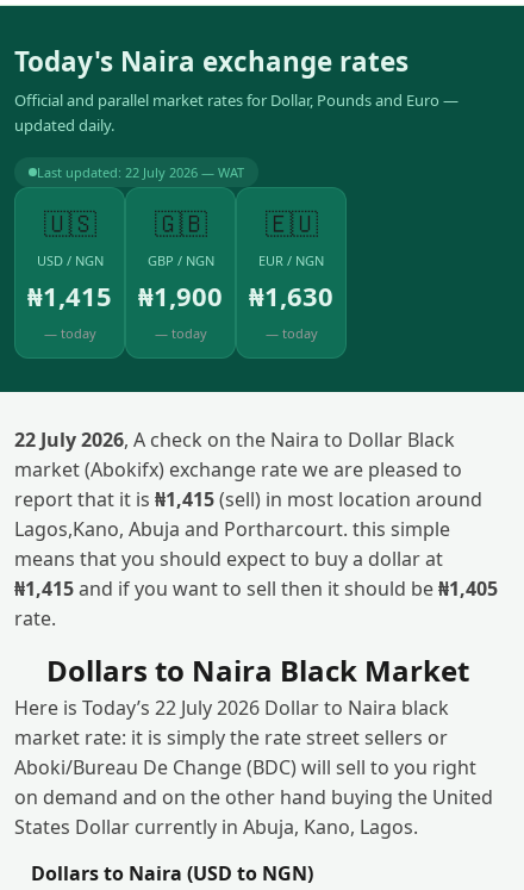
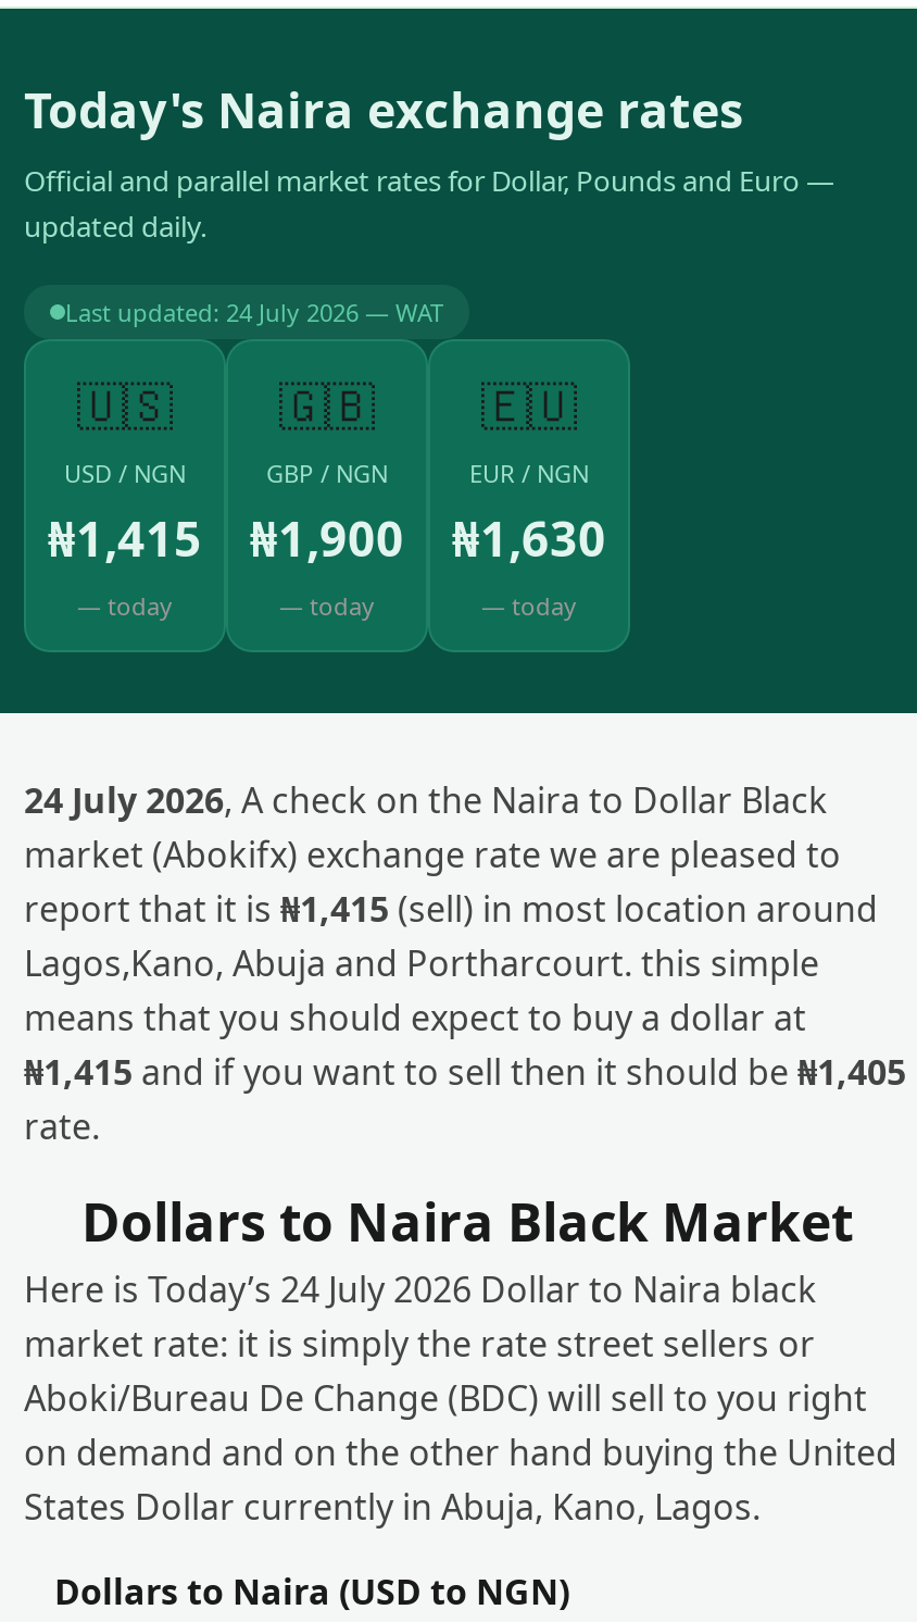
[37,163,244,181] Last updated: 22 July 2026 — WAT -> [65,296,443,328] Last updated: 24 July 2026 — WAT
[14,427,455,453] 22 July 2026, A check on the Naira to Dollar Black -> [24,776,828,824] 24 July 2026, A check on the Naira to Dollar Black
[14,695,449,721] Here is Today’s 22 July 2026 Dollar to Naira black -> [24,1265,817,1313] Here is Today’s 24 July 2026 Dollar to Naira black

